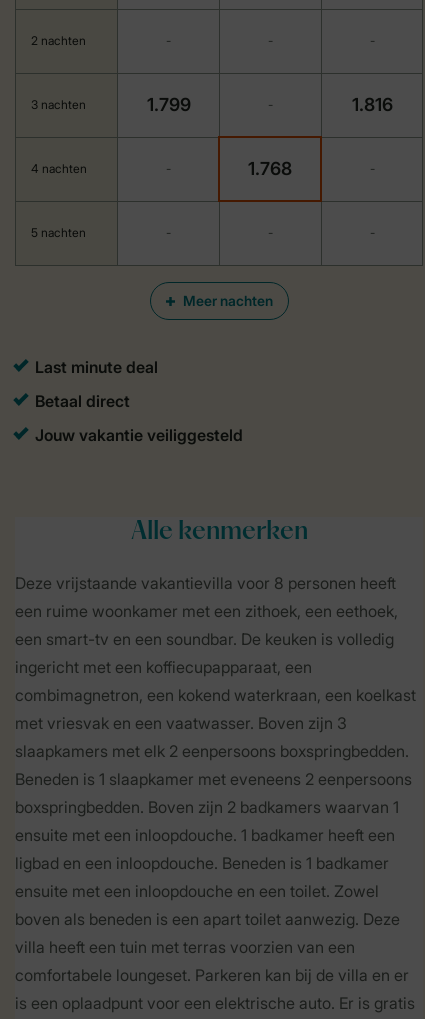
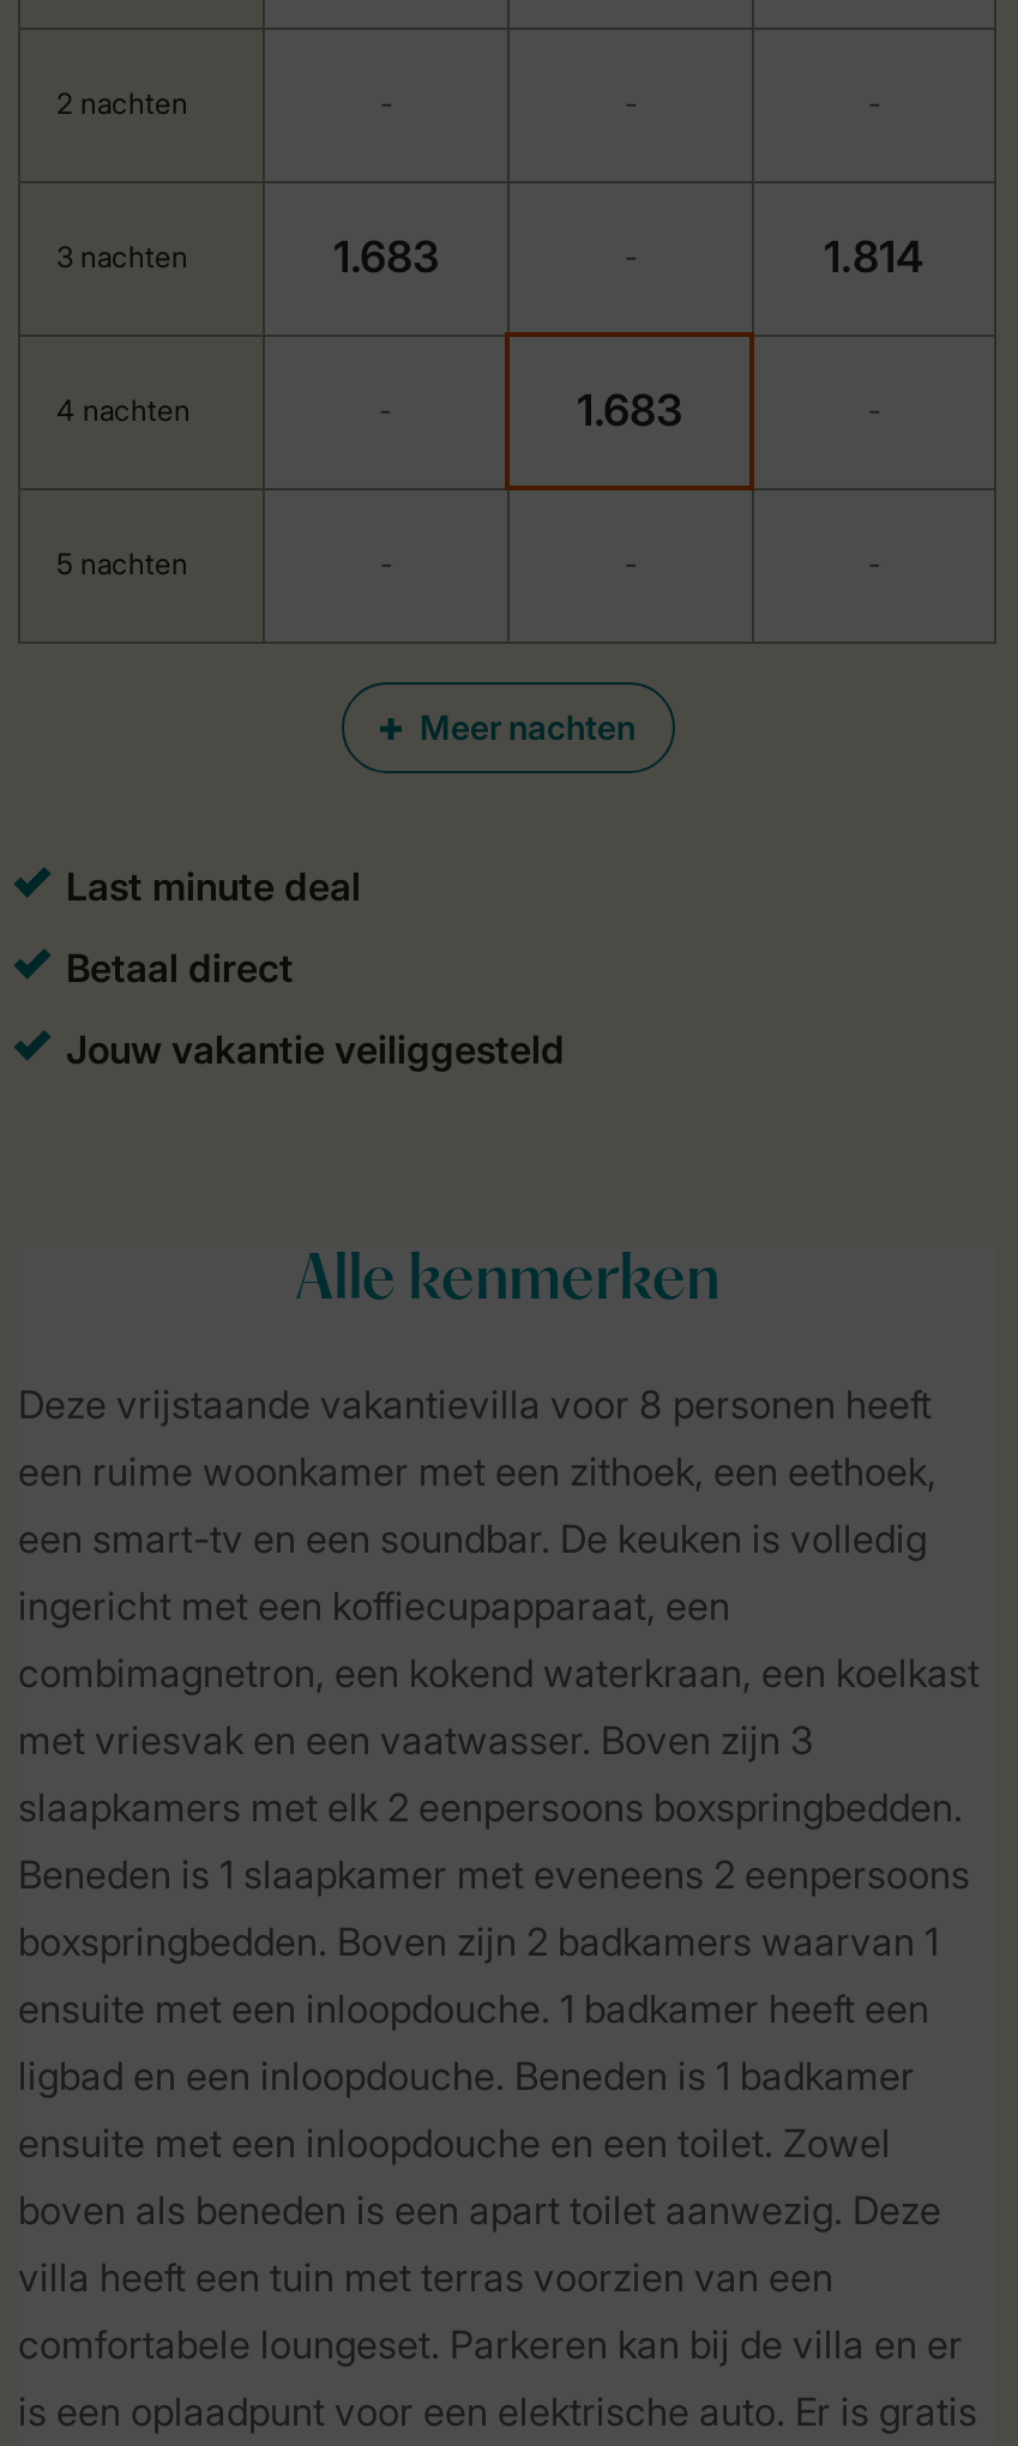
[146,94,190,115] 1.799 -> [333,231,439,282] 1.683
[351,94,392,115] 1.816 -> [824,231,924,282] 1.814
[248,158,292,179] 1.768 -> [577,385,682,435] 1.683

